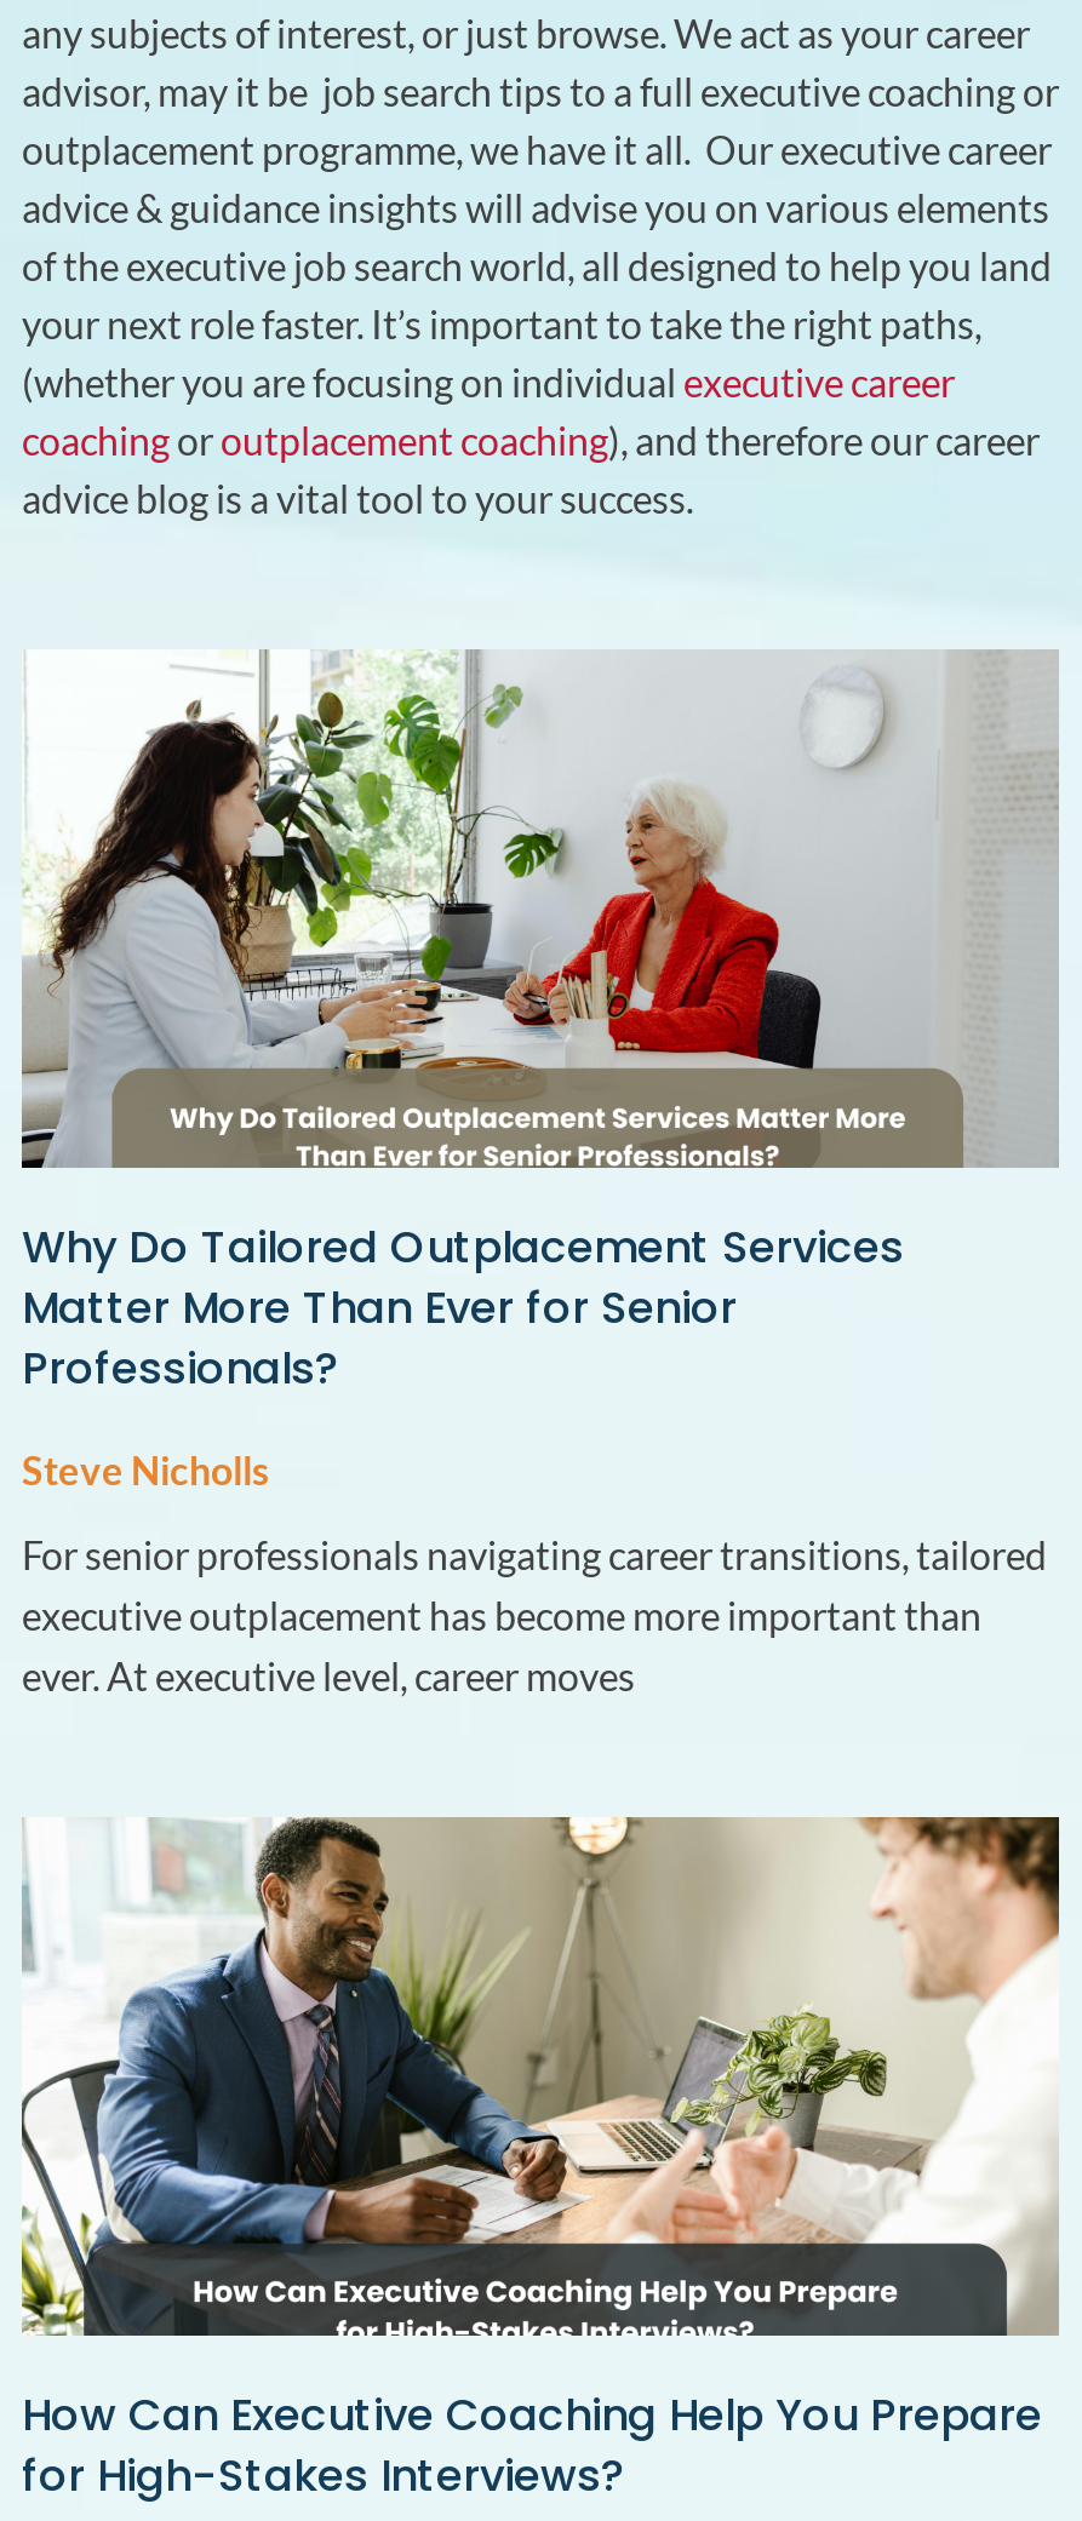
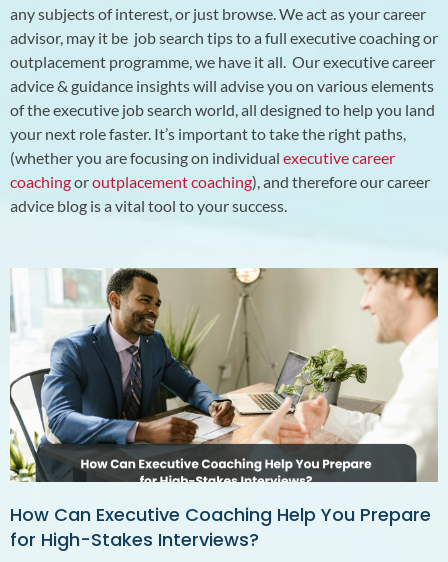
[19,649,1059,1698] [image] | Why Do Tailored Outplacement Services | Matter More Than Ever for Senior | Professionals? | Steve Nicholls | For senior professionals navigating career transitions, tailored | executive outplacement has become more important than | ever. At executive level, career moves -> none

